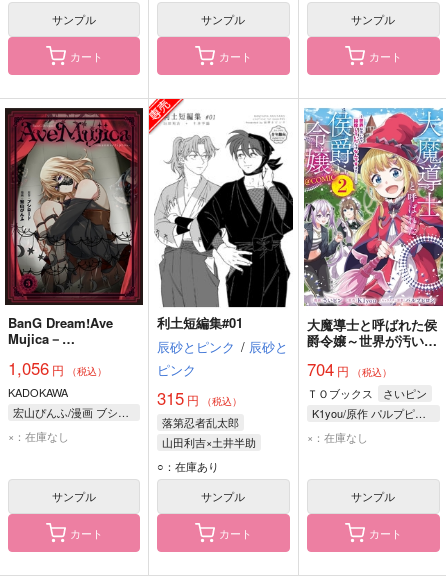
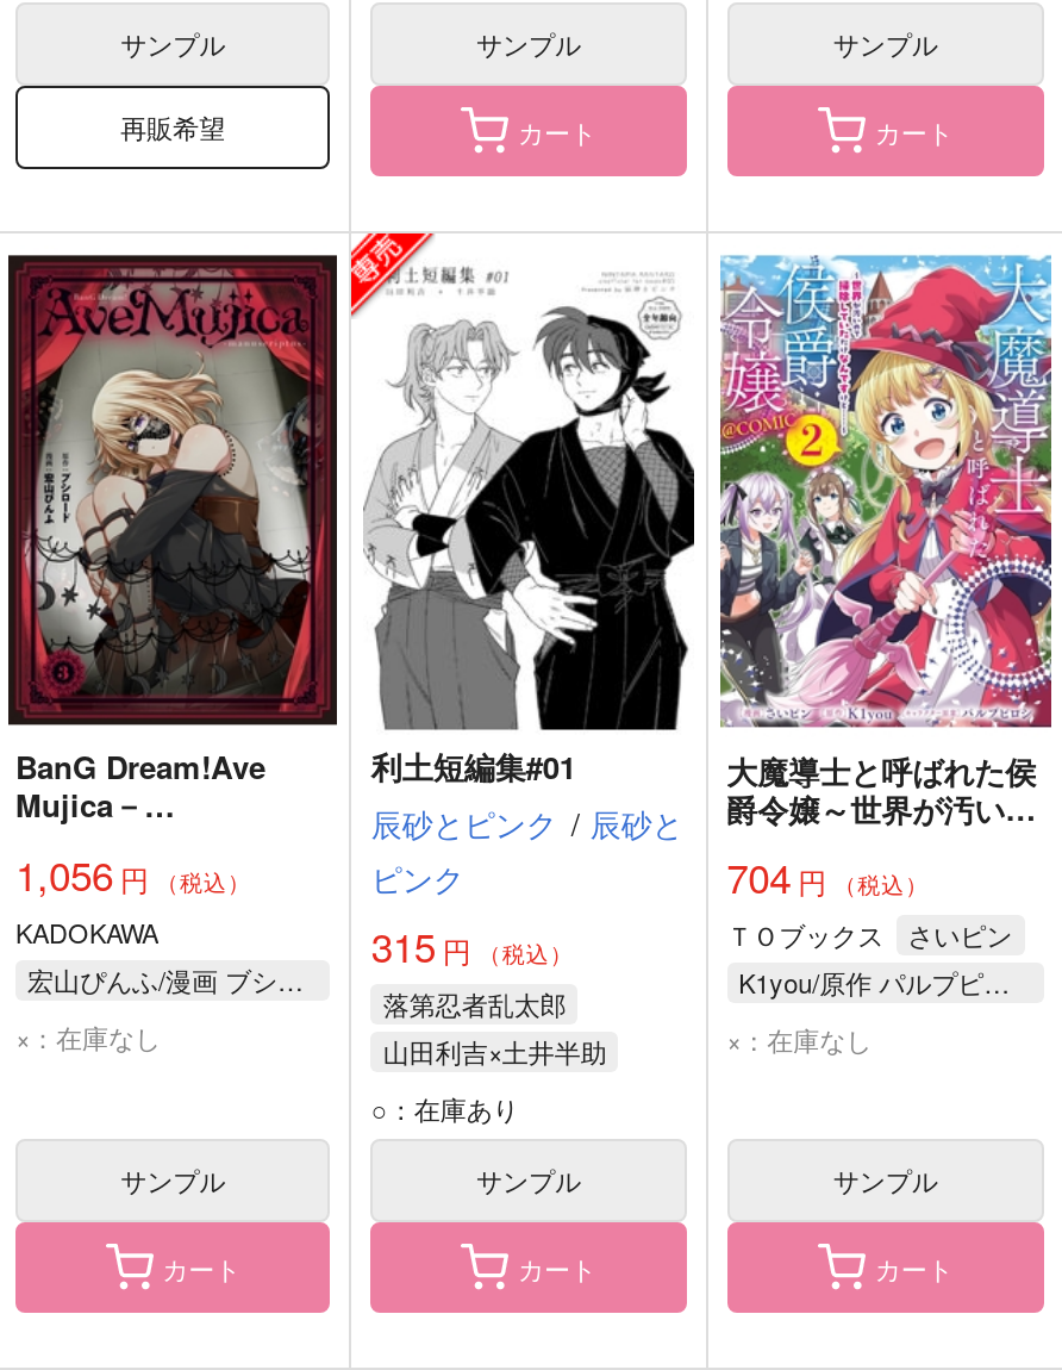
[70,48,103,64] カート -> [121,108,225,146] 再販希望

